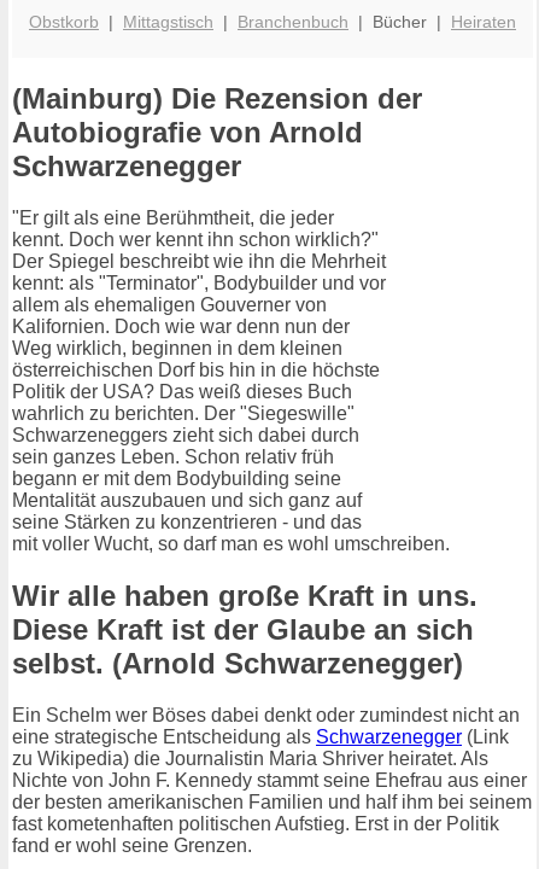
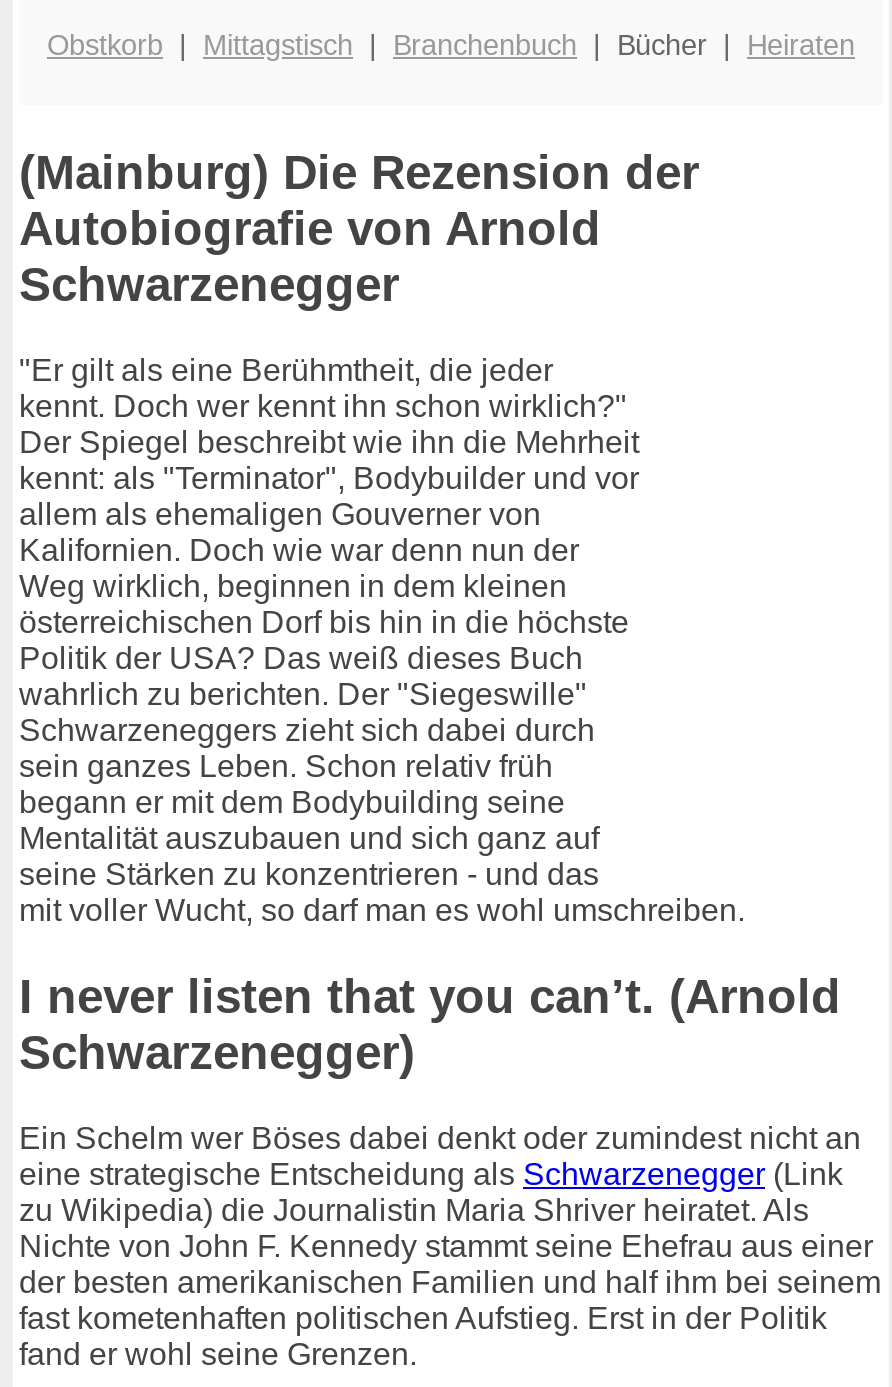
[12,579,478,680] Wir alle haben große Kraft in uns. | Diese Kraft ist der Glaube an sich | selbst. (Arnold Schwarzenegger) -> [19,969,841,1079] I never listen that you can’t. (Arnold | Schwarzenegger)

